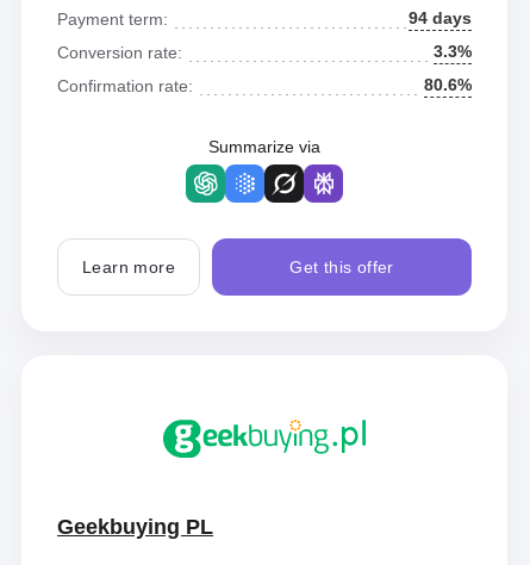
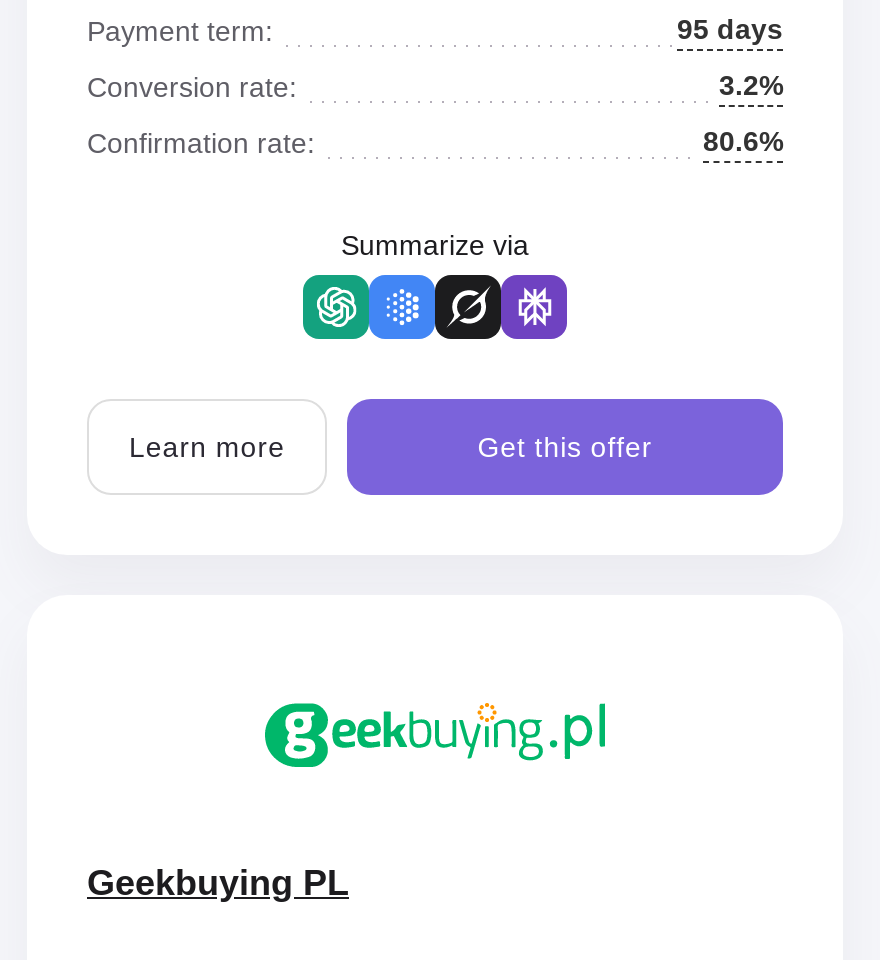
[409,8,472,27] 94 days -> [677,13,783,45] 95 days
[434,42,472,61] 3.3% -> [719,69,783,101] 3.2%

